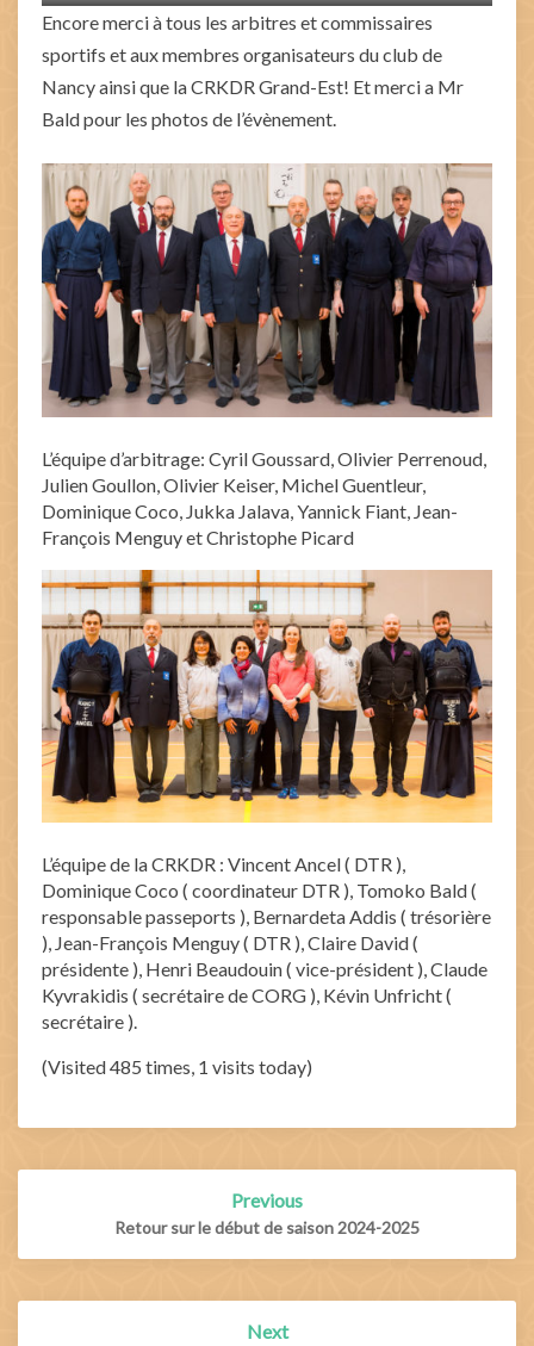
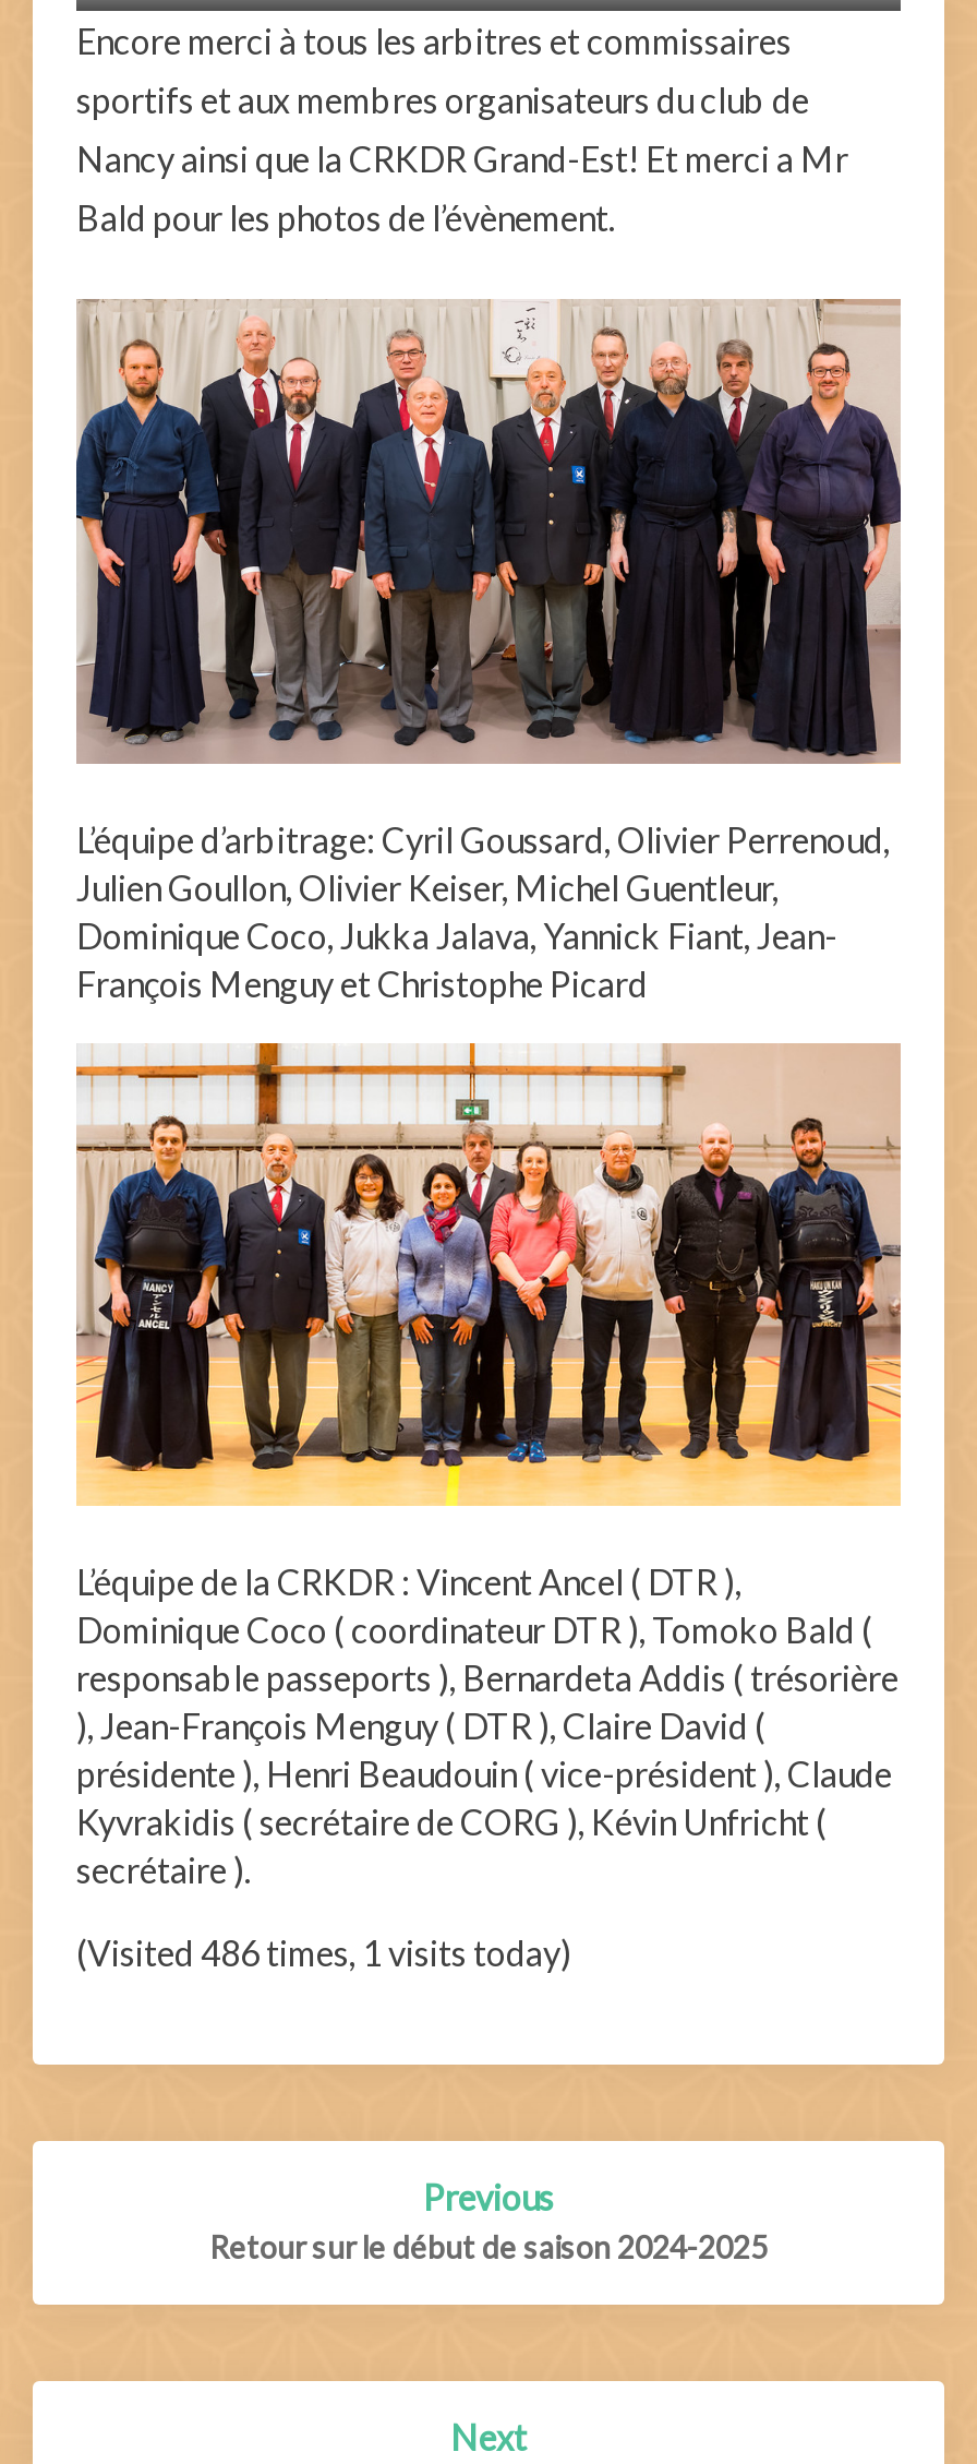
[42,1055,312,1078] (Visited 485 times, 1 visits today) -> [76,1932,571,1973] (Visited 486 times, 1 visits today)

